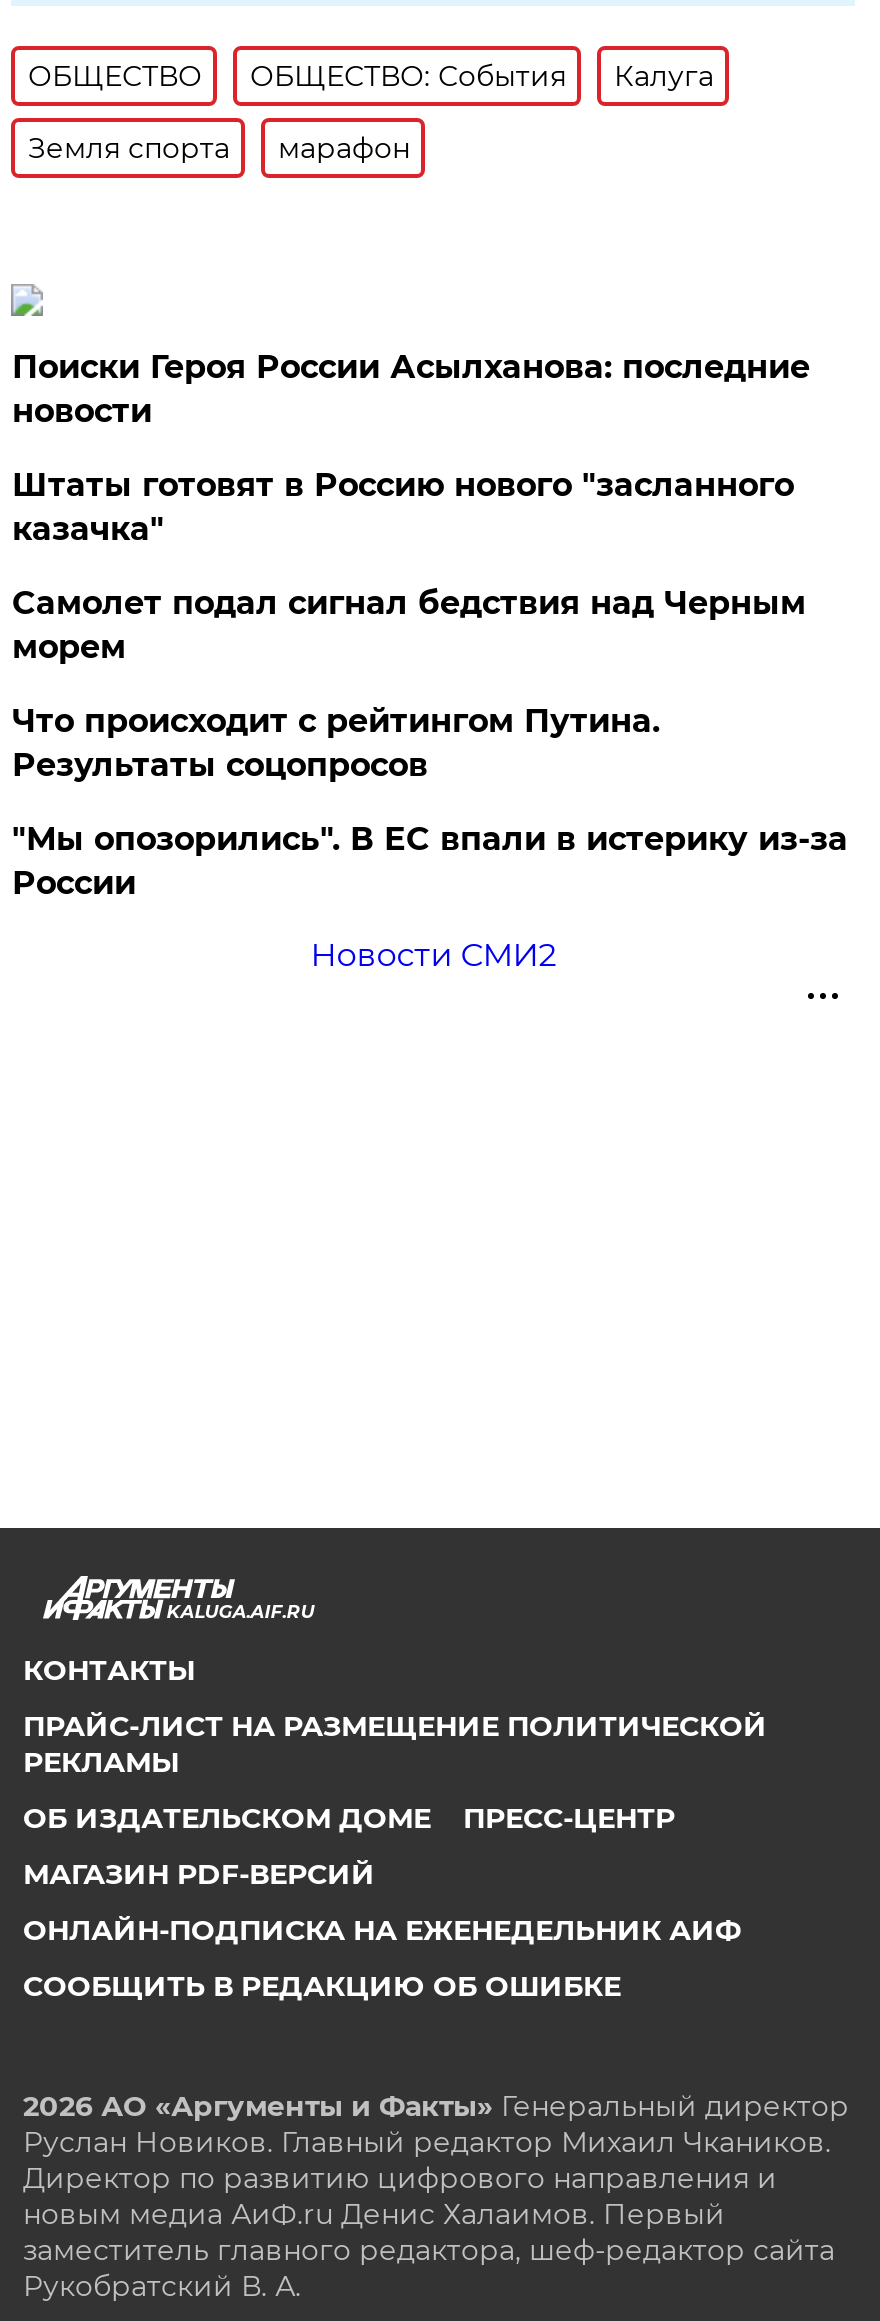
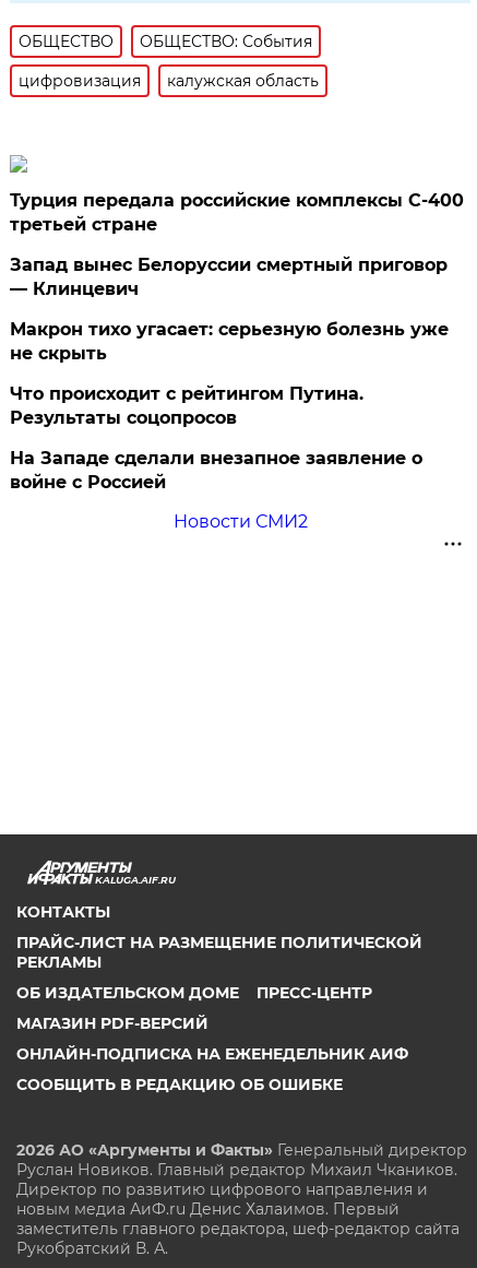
[28,58,714,166] Калуга | Земля спорта | марафон -> [19,71,319,91] цифровизация | калужская область
[12,348,810,666] Поиски Героя России Асылханова: последние | новости | Штаты готовят в Россию нового "засланного | казачка" | Самолет подал сигнал бедствия над Черным | морем -> [10,190,464,364] Турция передала российские комплексы С-400 | третьей стране | Запад вынес Белоруссии смертный приговор | — Клинцевич | Макрон тихо угасает: серьезную болезнь уже | не скрыть
[12,820,848,902] "Мы опозорились". В ЕС впали в истерику из-за | России -> [10,448,423,493] На Западе сделали внезапное заявление о | войне с Россией

